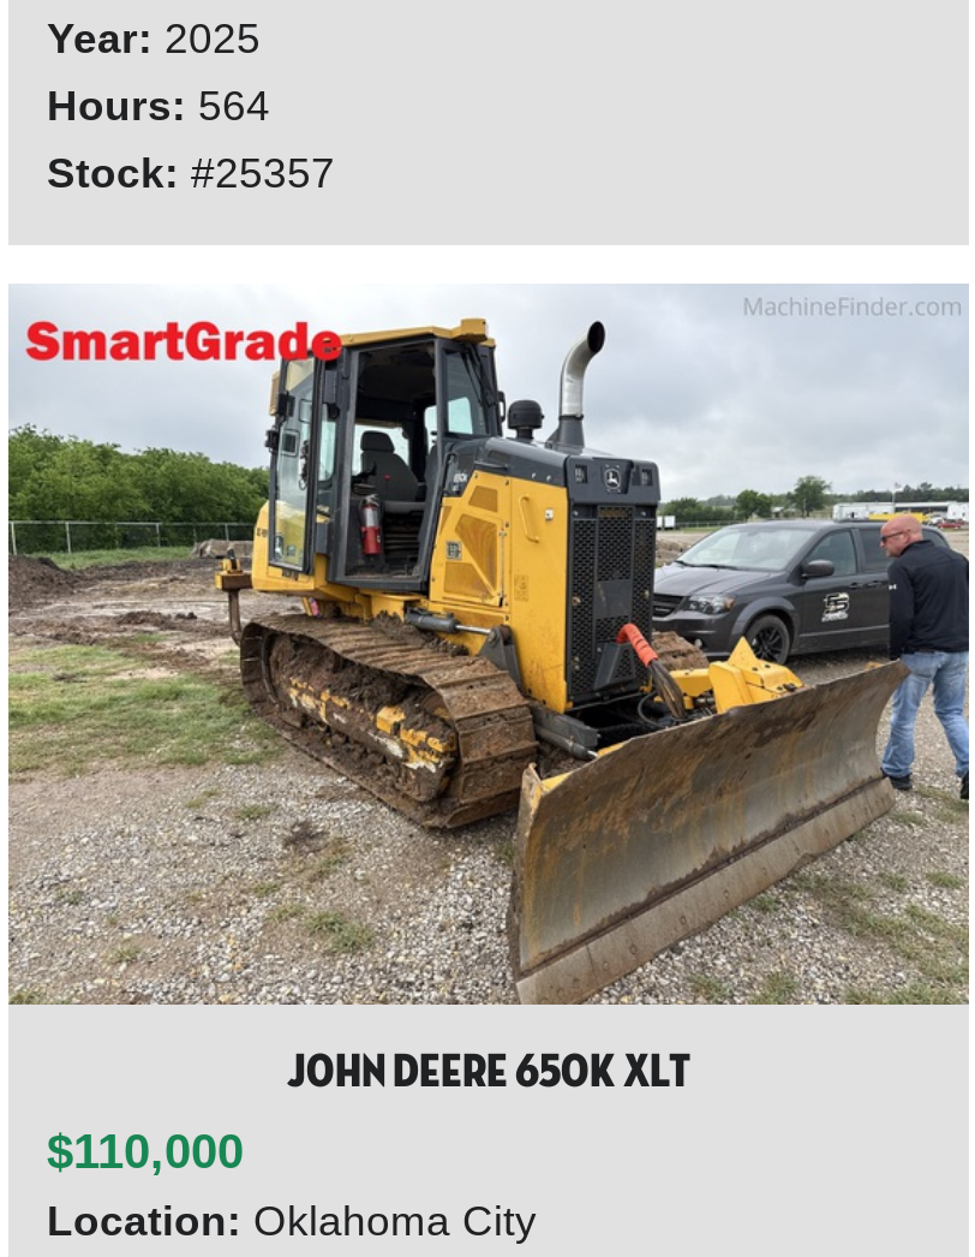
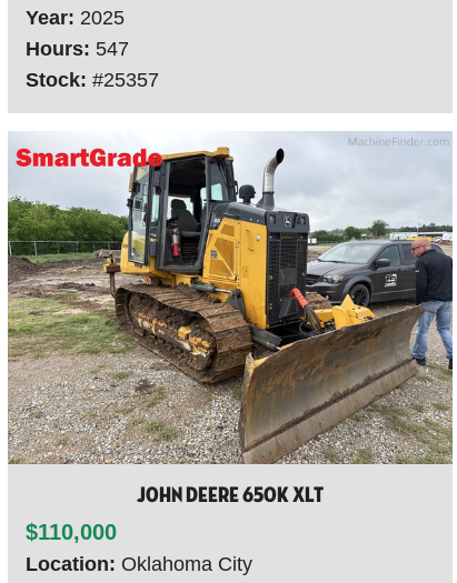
[47,83,270,131] Hours: 564 -> [26,38,129,60] Hours: 547

